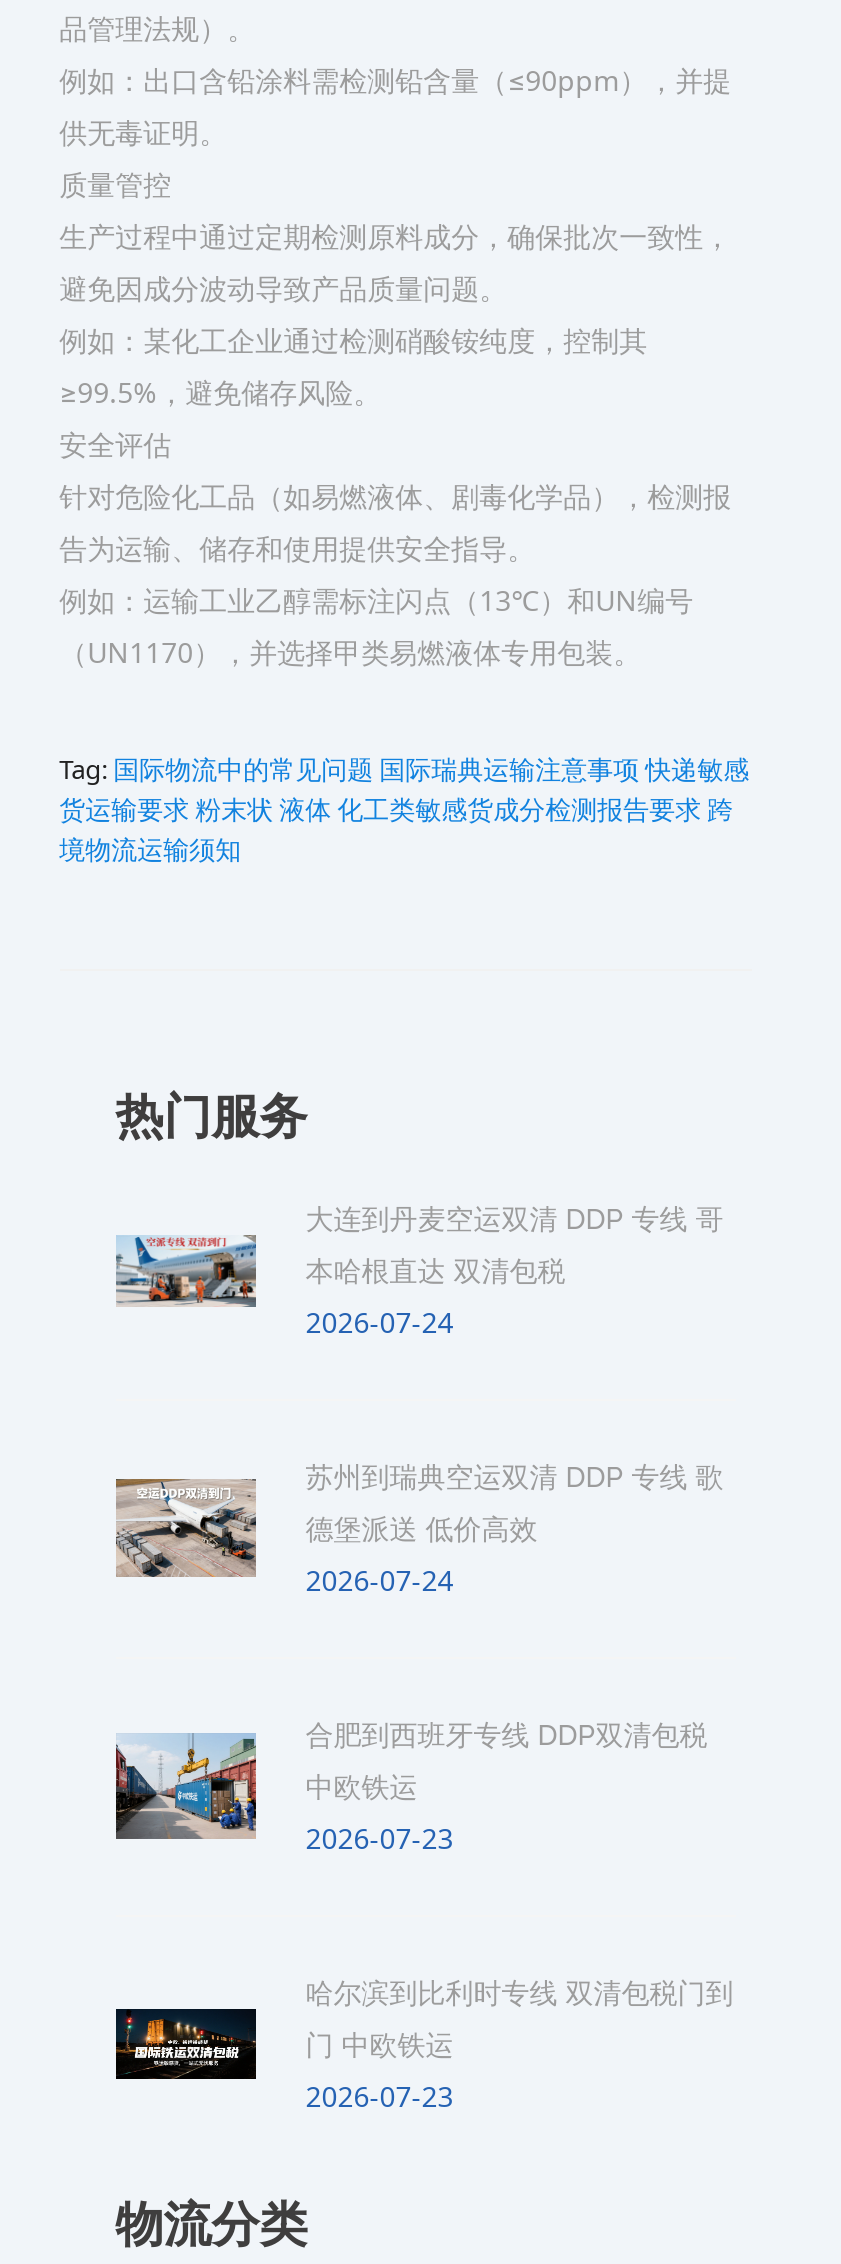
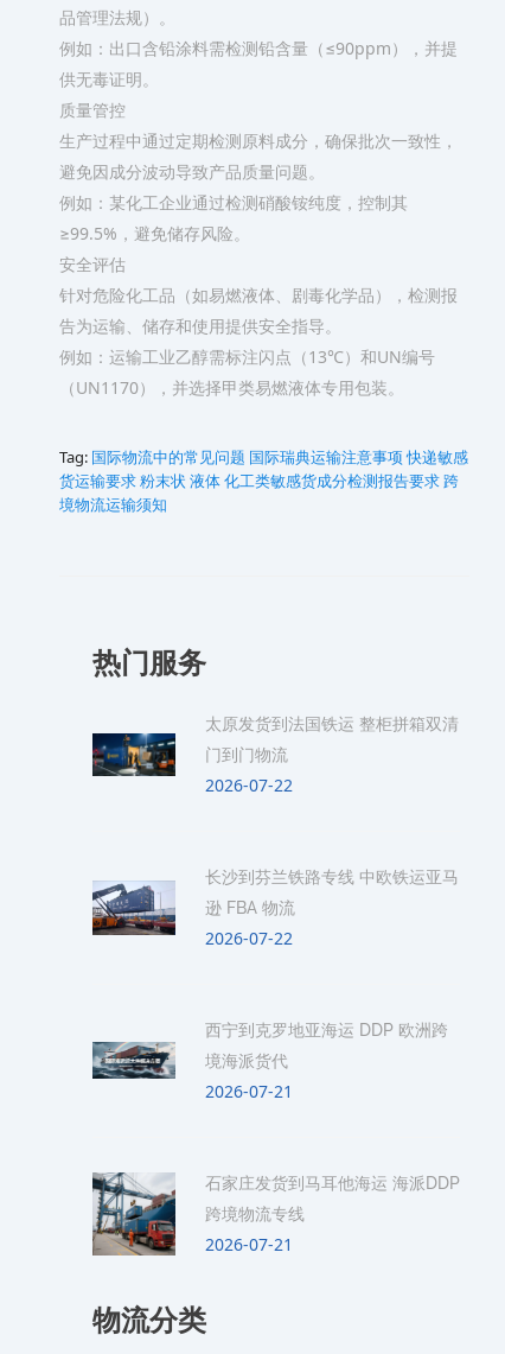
[114,1203,724,1309] [image] | 大连到丹麦空运双清 DDP 专线 哥 -> [91,714,459,777] [image] | 太原发货到法国铁运 整柜拼箱双清
[306,1255,566,1341] 本哈根直达 双清包税 | 2026-07-24 -> [205,745,293,796] 门到门物流 | 2026-07-22
[114,1461,724,1579] [image] | 苏州到瑞典空运双清 DDP 专线 歌 -> [91,867,459,936] [image] | 长沙到芬兰铁路专线 中欧铁运亚马
[306,1513,538,1599] 德堡派送 低价高效 | 2026-07-24 -> [205,898,295,949] 逊 FBA 物流 | 2026-07-22
[114,1719,708,1841] [image] | 合肥到西班牙专线 DDP双清包税 -> [91,1021,448,1092] [image] | 西宁到克罗地亚海运 DDP 欧洲跨
[306,1771,454,1857] 中欧铁运 | 2026-07-23 -> [205,1051,293,1102] 境海派货代 | 2026-07-21
[114,1975,734,2115] [image] | 哈尔滨到比利时专线 双清包税门到 -> [91,1171,460,1257] [image] | 石家庄发货到马耳他海运 海派DDP
[306,2029,454,2115] 门 中欧铁运 | 2026-07-23 -> [205,1204,304,1256] 跨境物流专线 | 2026-07-21

